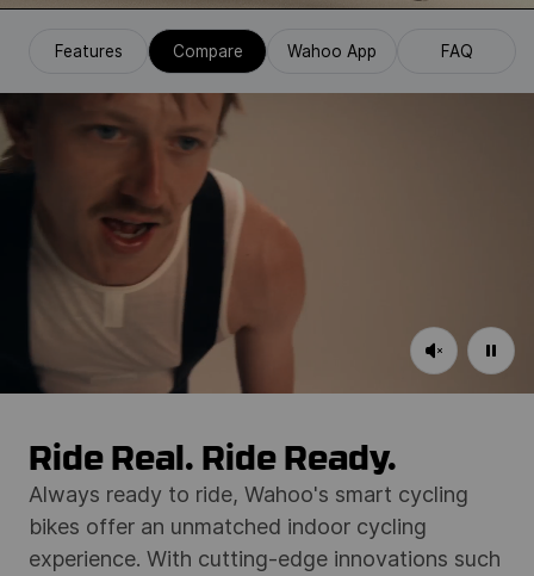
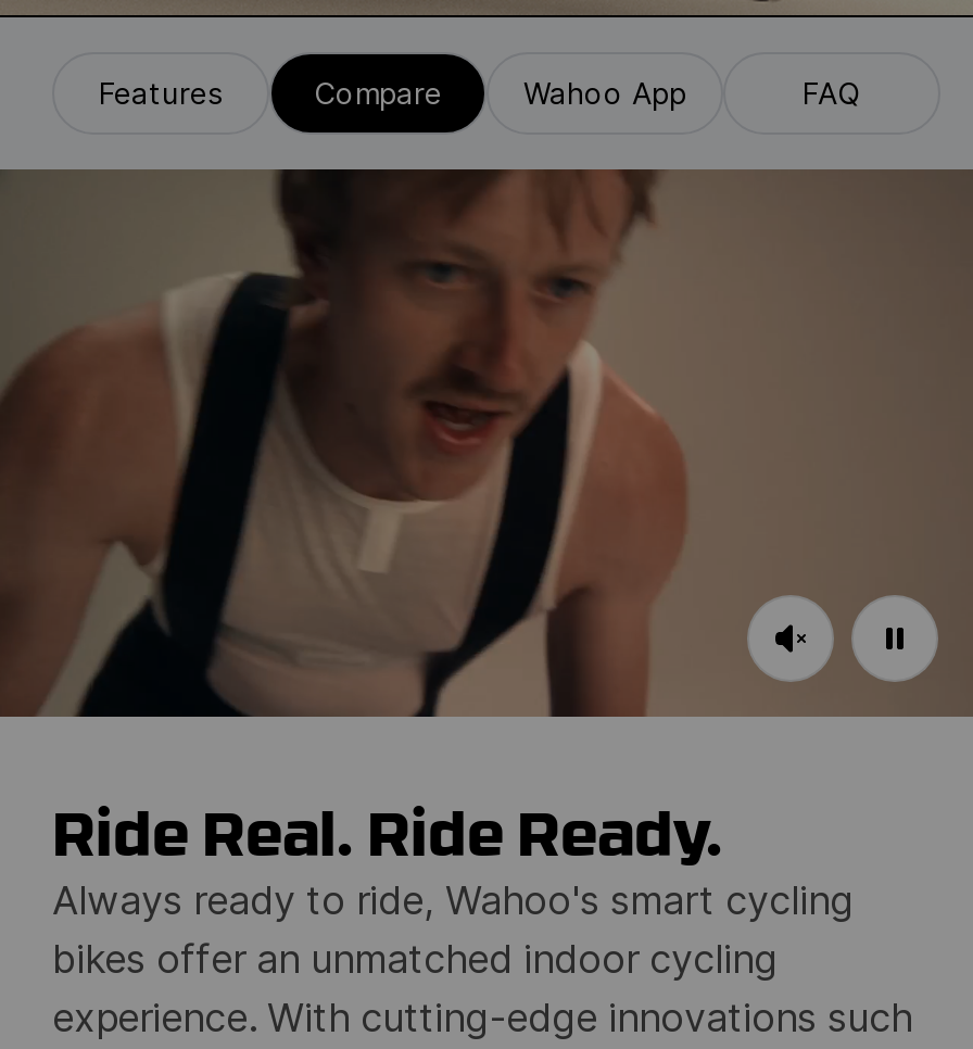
[4,92,375,395] [image] -> [7,167,686,719] [image]

